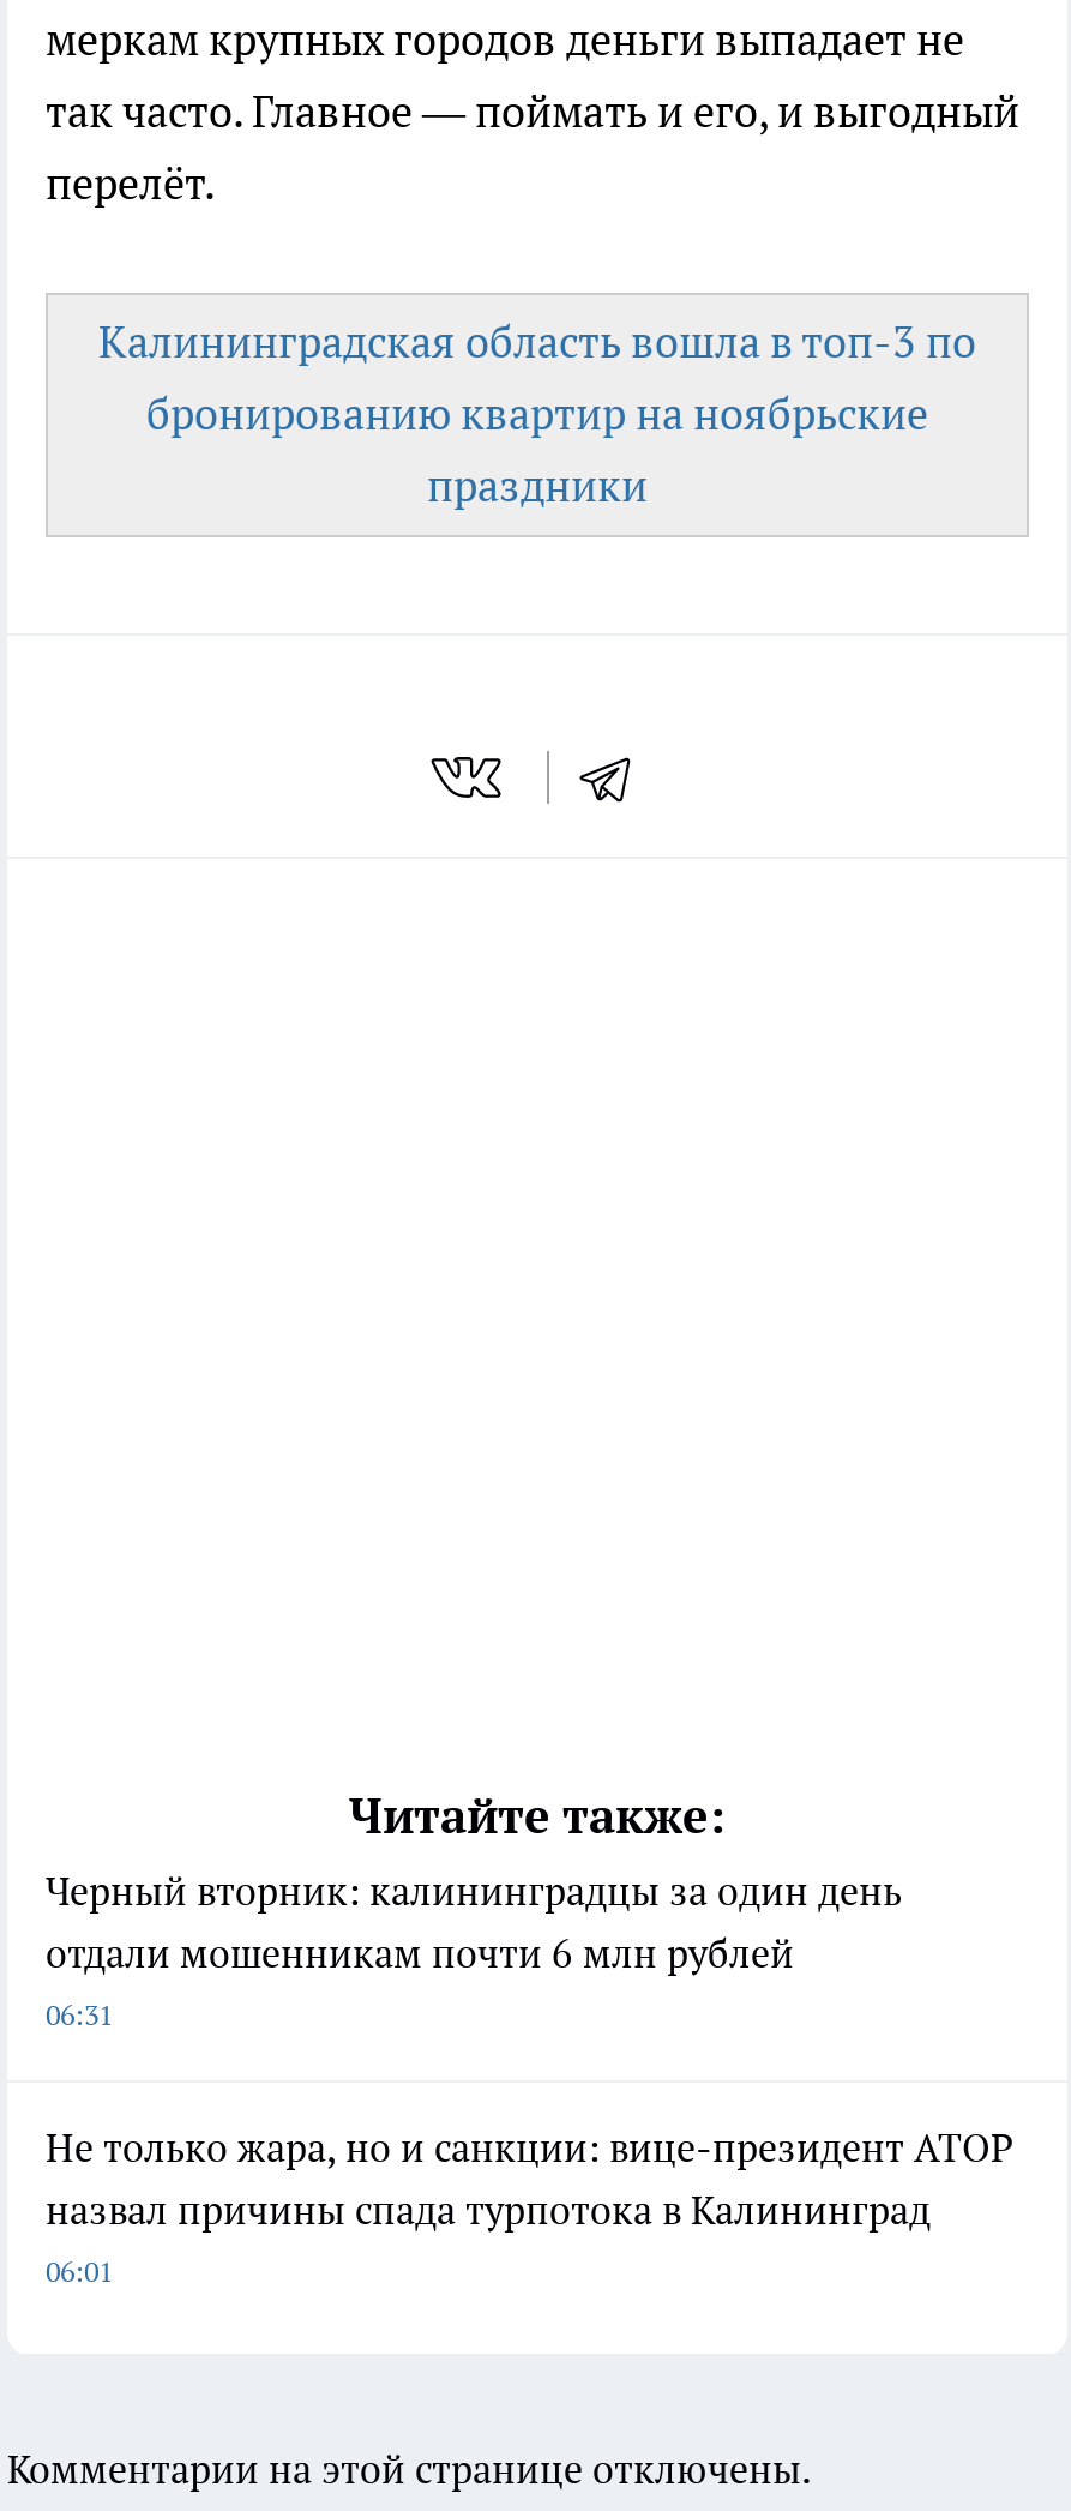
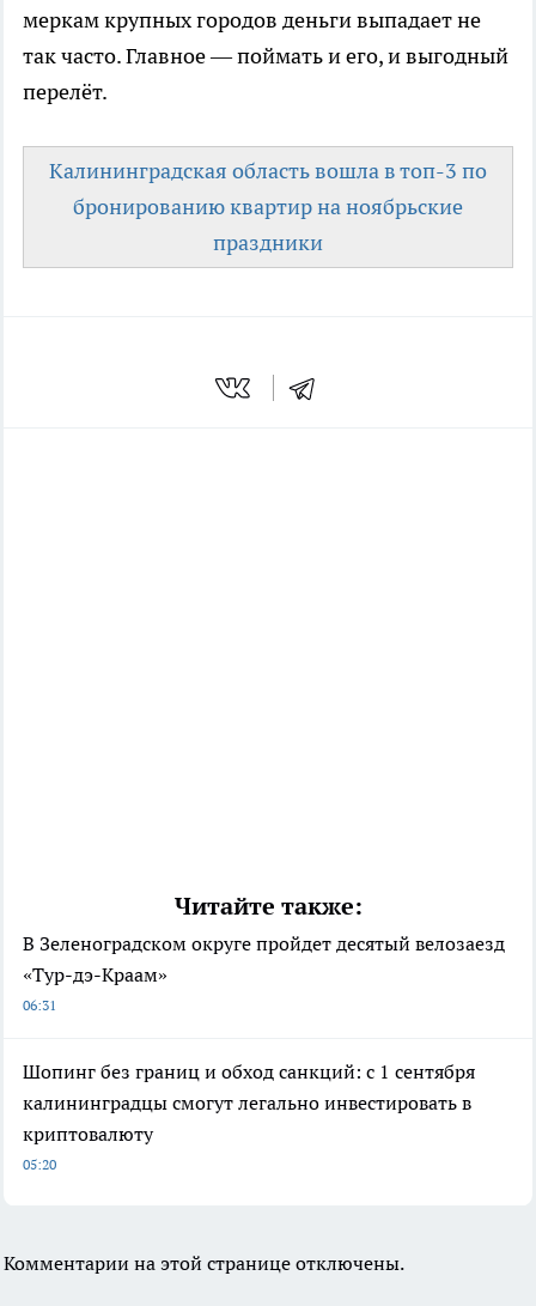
[46,1867,902,1978] Черный вторник: калининградцы за один день | отдали мошенникам почти 6 млн рублей -> [23,932,505,987] В Зеленоградском округе пройдет десятый велозаезд | «Тур-дэ-Краам»
[46,2124,1015,2290] Не только жара, но и санкции: вице-президент АТОР | назвал причины спада турпотока в Калининград | 06:01 -> [23,1060,475,1173] Шопинг без границ и обход санкций: с 1 сентября | калининградцы смогут легально инвестировать в | криптовалюту | 05:20

